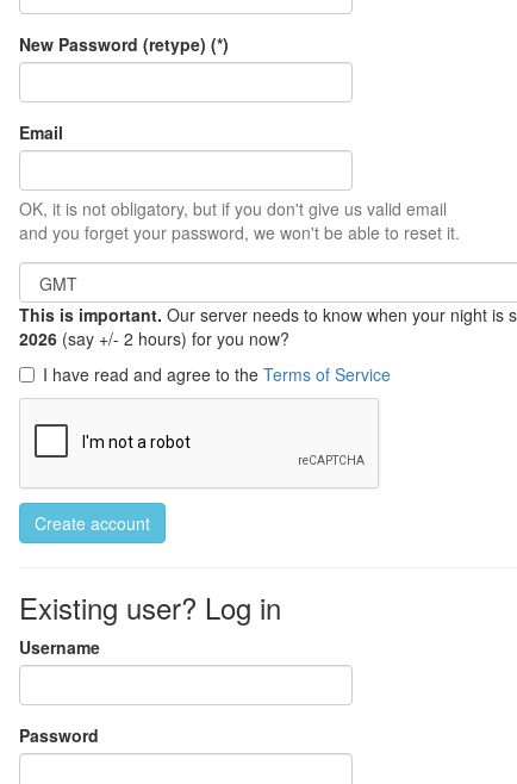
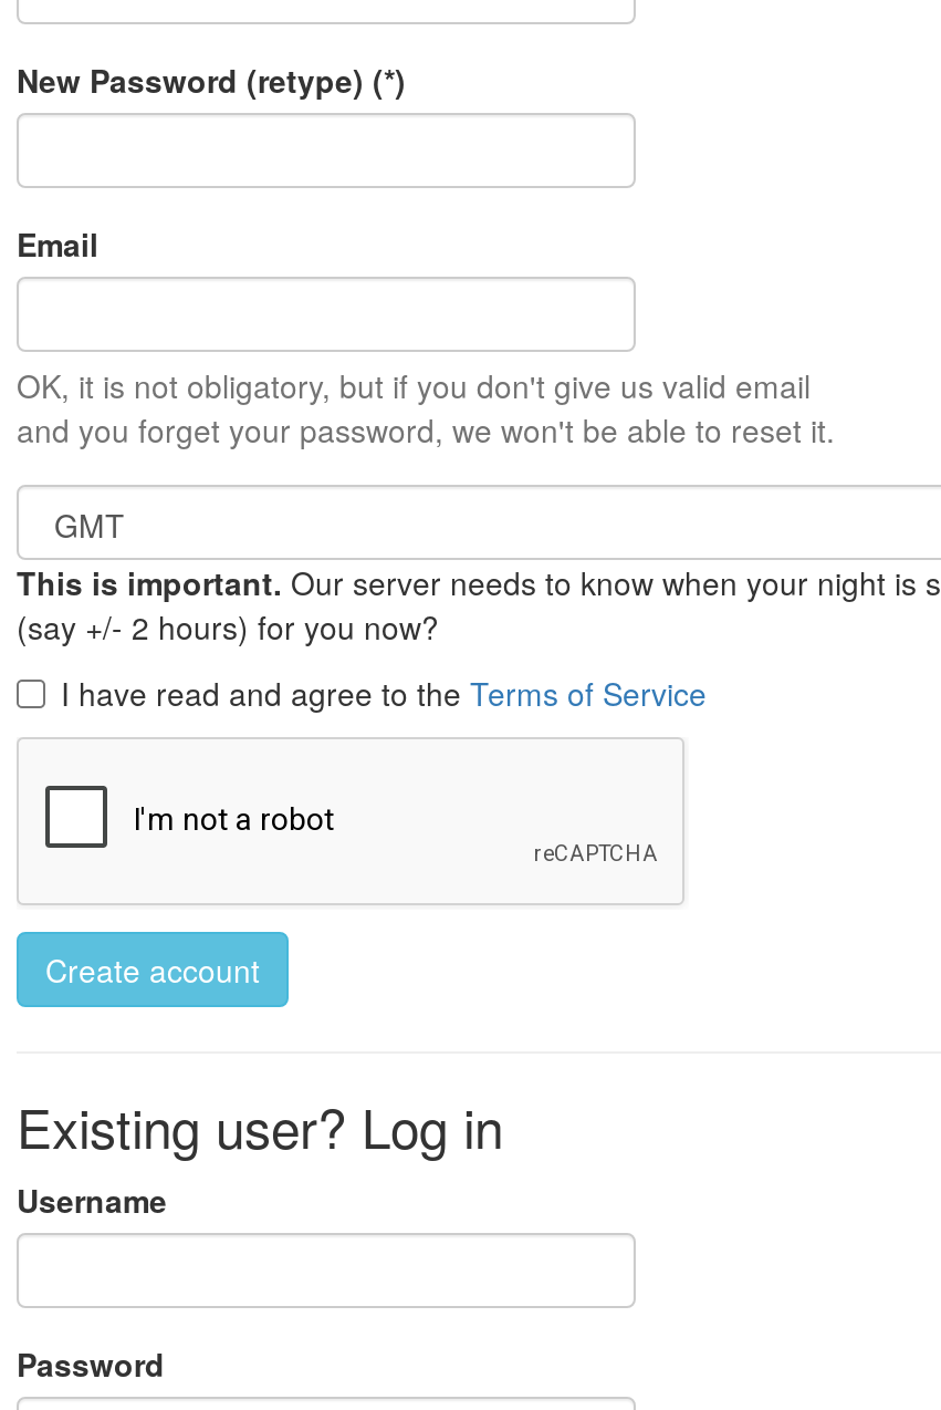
[19,326,289,350] 2026 (say +/- 2 hours) for you now? -> [17,604,439,649] (say +/- 2 hours) for you now?

